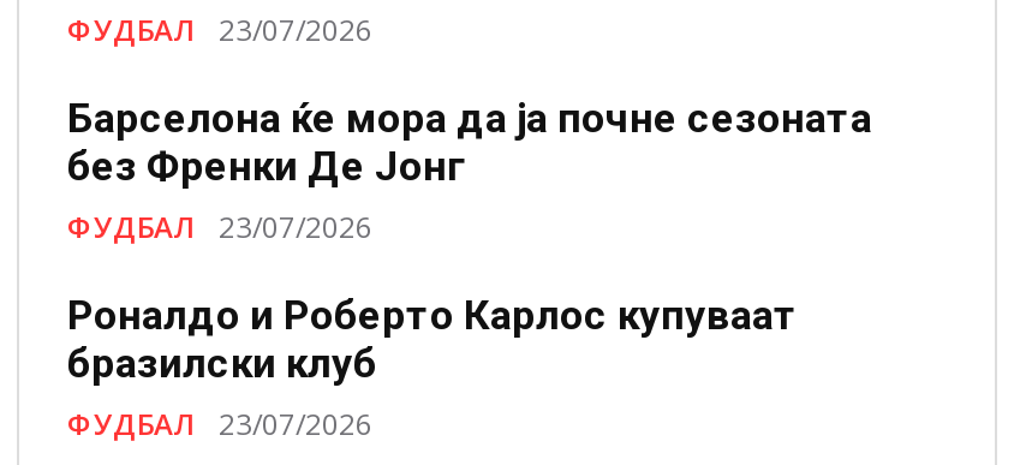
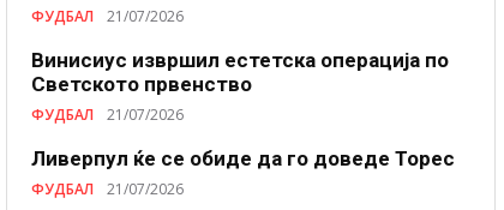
[67,11,372,51] ФУДБАЛ 23/07/2026 -> [31,6,184,27] ФУДБАЛ 21/07/2026
[67,95,872,191] Барселона ќе мора да ја почне сезоната | без Френки Де Јонг -> [31,48,449,96] Винисиус извршил естетска операција по | Светското првенство
[67,208,372,248] ФУДБАЛ 23/07/2026 -> [31,105,184,125] ФУДБАЛ 21/07/2026
[67,292,798,388] Роналдо и Роберто Карлос купуваат | бразилски клуб -> [31,147,455,171] Ливерпул ќе се обиде да го доведе Торес
[67,405,372,446] ФУДБАЛ 23/07/2026 -> [31,179,184,200] ФУДБАЛ 21/07/2026

